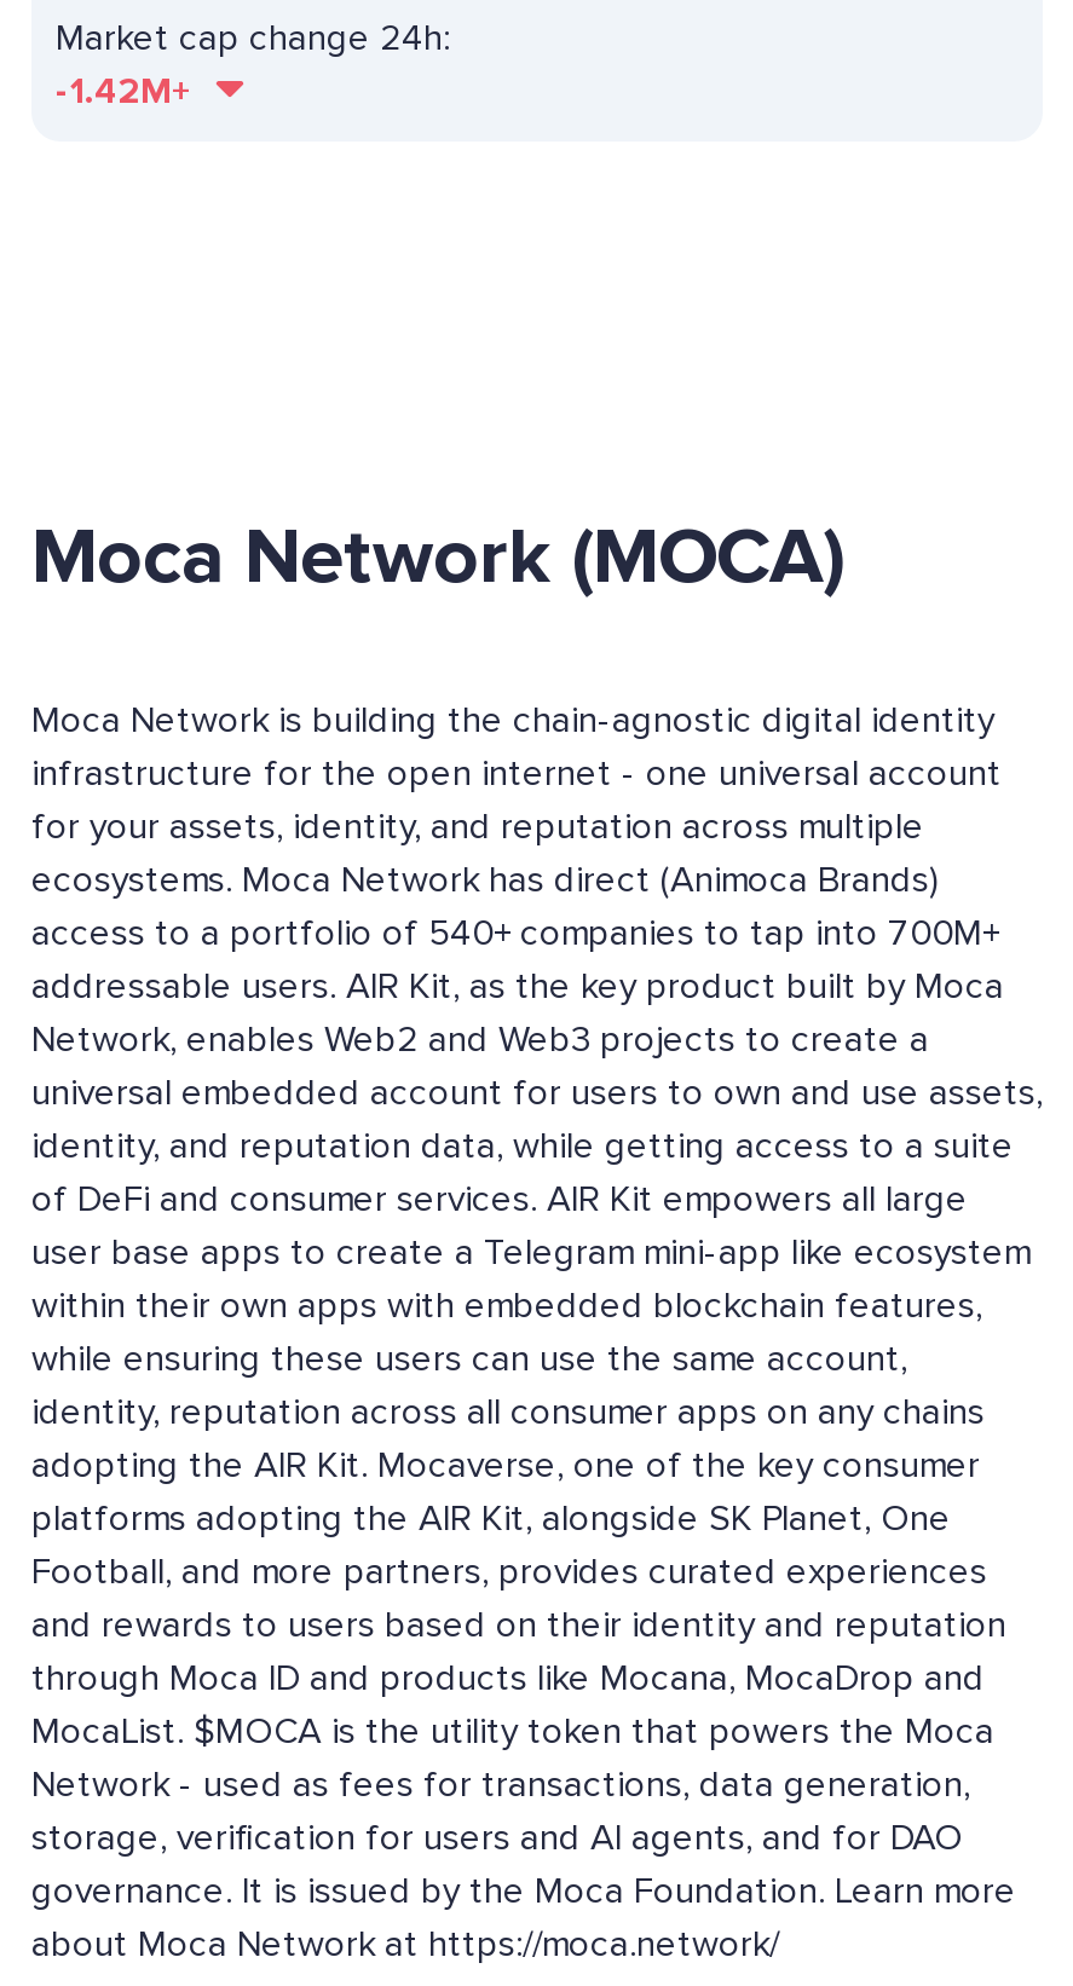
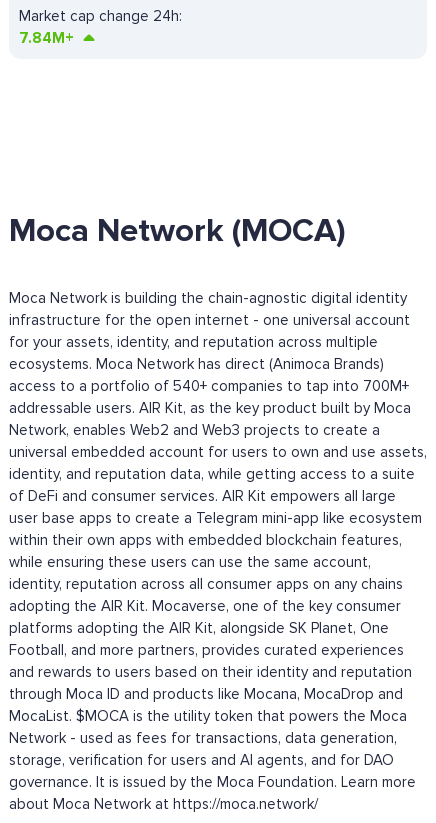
[56,69,194,113] -1.42M+ -> [19,29,74,47] 7.84M+

